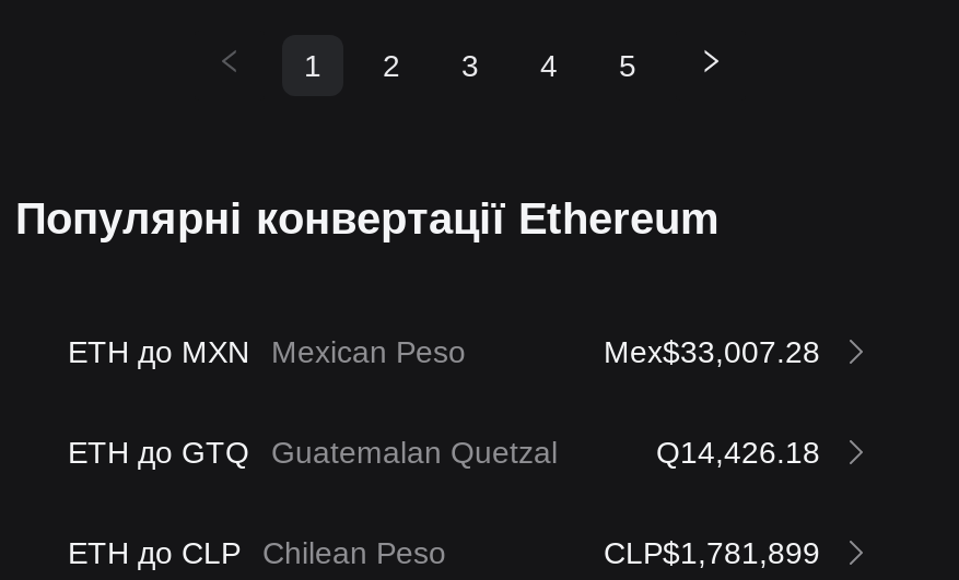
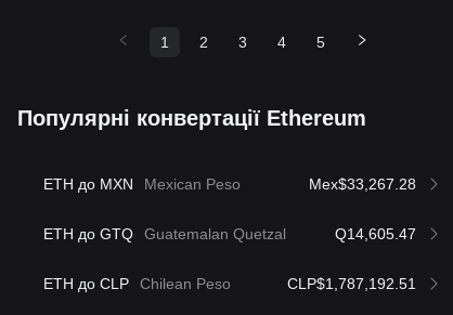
[604,334,820,369] Mex$33,007.28 -> [309,175,416,192] Mex$33,267.28
[656,434,820,469] Q14,426.18 -> [335,225,416,242] Q14,605.47
[604,535,820,570] CLP$1,781,899 -> [287,275,416,292] CLP$1,787,192.51

